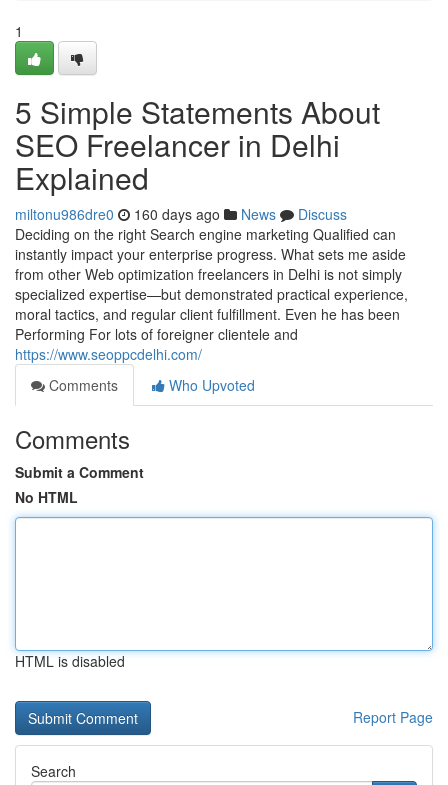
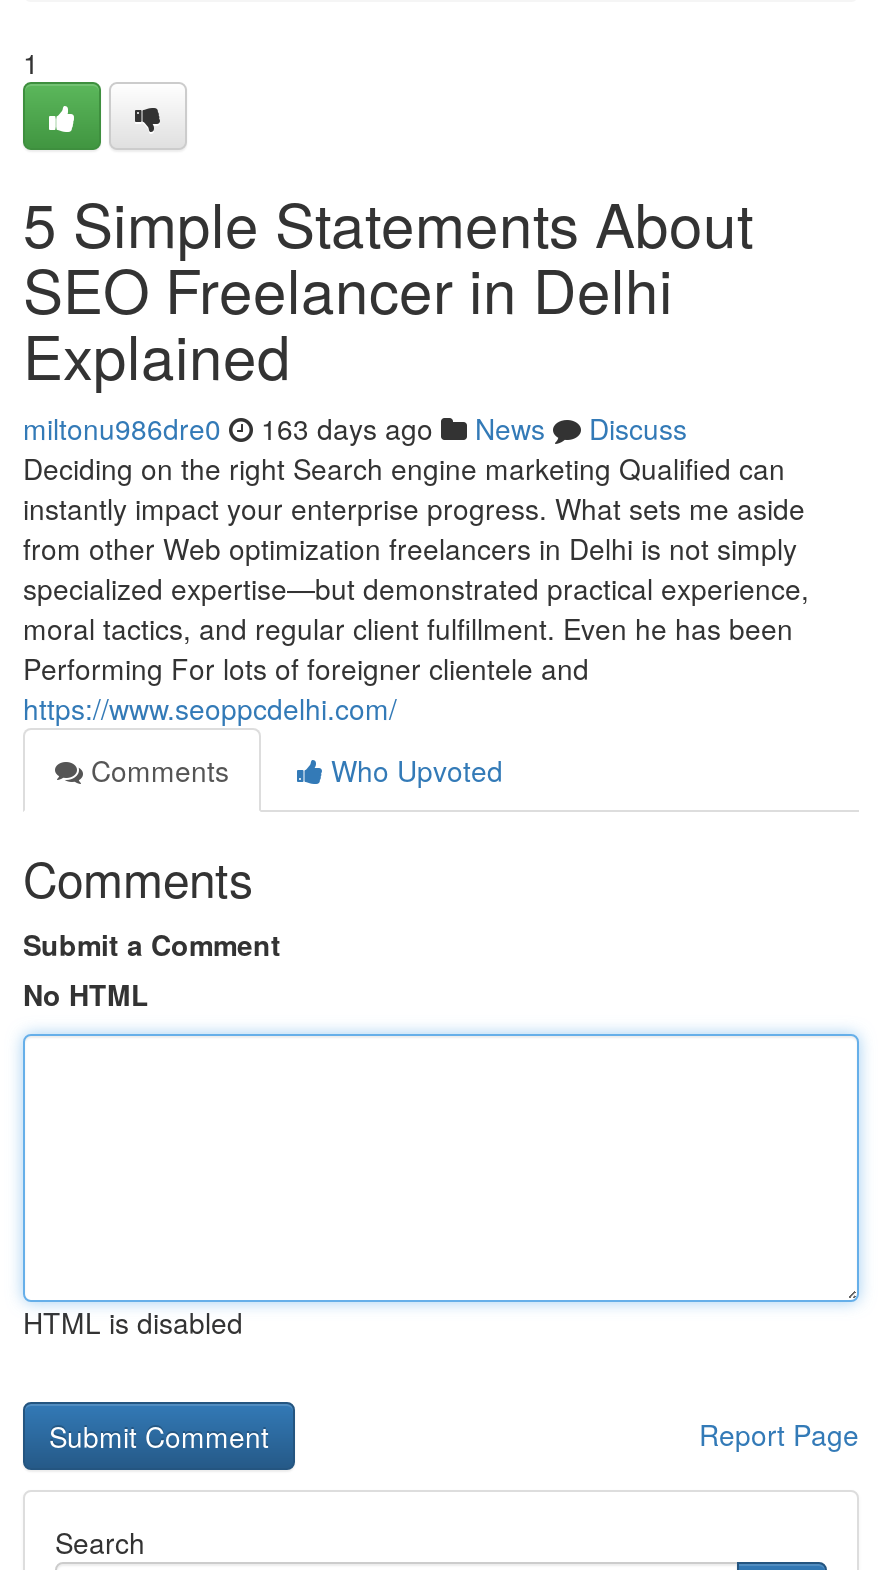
[15,204,347,224] miltonu986dre0 160 days ago News Discuss -> [23,408,687,448] miltonu986dre0 163 days ago News Discuss

